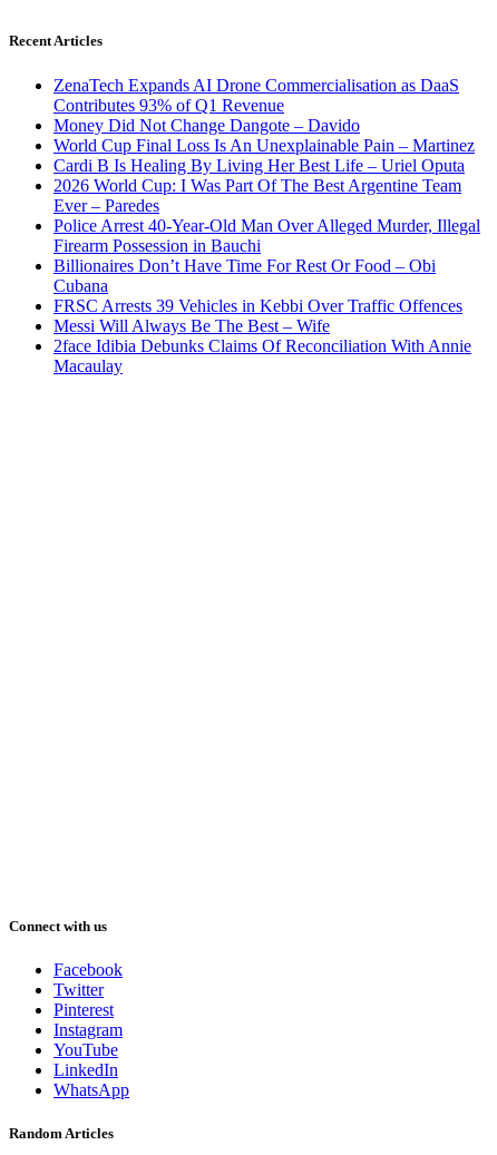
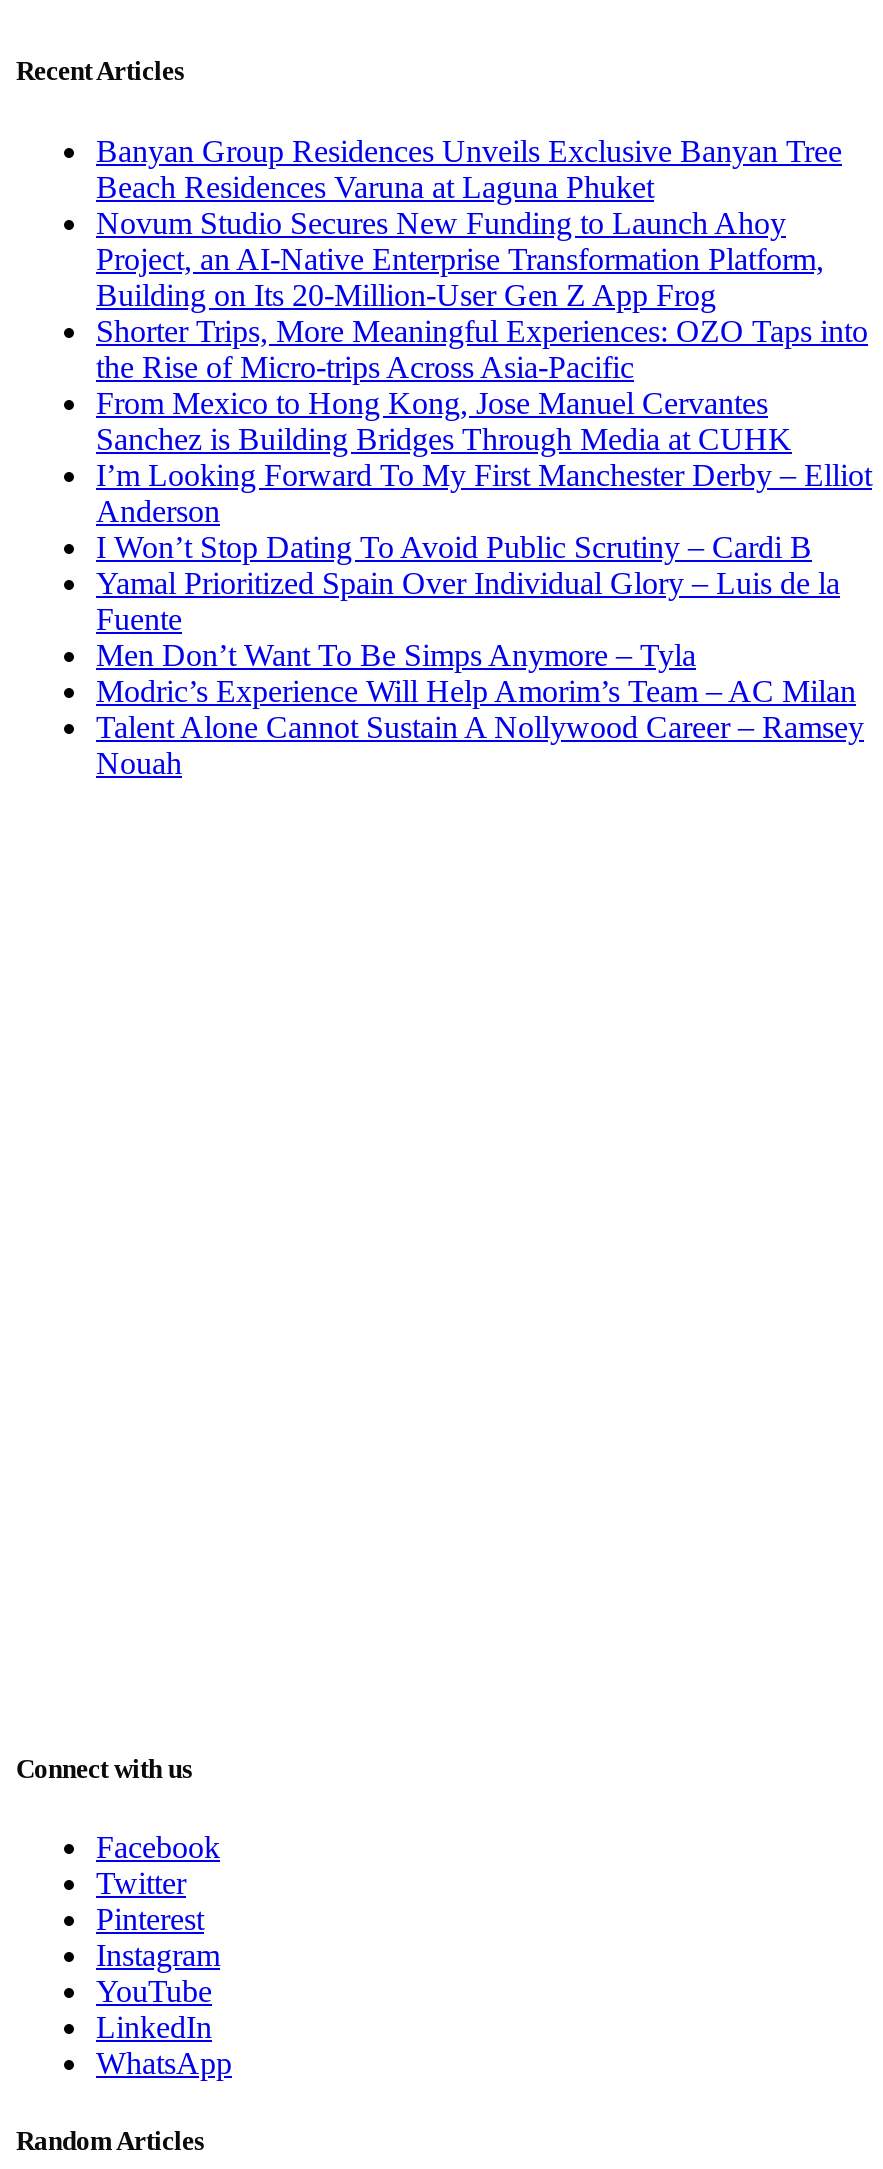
[53,75,480,375] ZenaTech Expands AI Drone Commercialisation as DaaS | Contributes 93% of Q1 Revenue | Money Did Not Change Dangote – Davido | World Cup Final Loss Is An Unexplainable Pain – Martinez | Cardi B Is Healing By Living Her Best Life – Uriel Oputa | 2026 World Cup: I Was Part Of The Best Argentine Team | Ever – Paredes | Police Arrest 40-Year-Old Man Over Alleged Murder, Illegal | Firearm Possession in Bauchi | Billionaires Don’t Have Time For Rest Or Food – Obi | Cubana | FRSC Arrests 39 Vehicles in Kebbi Over Traffic Offences | Messi Will Always Be The Best – Wife | 2face Idibia Debunks Claims Of Reconciliation With Annie | Macaulay -> [96,133,872,779] Banyan Group Residences Unveils Exclusive Banyan Tree | Beach Residences Varuna at Laguna Phuket | Novum Studio Secures New Funding to Launch Ahoy | Project, an AI-Native Enterprise Transformation Platform, | Building on Its 20-Million-User Gen Z App Frog | Shorter Trips, More Meaningful Experiences: OZO Taps into | the Rise of Micro-trips Across Asia-Pacific | From Mexico to Hong Kong, Jose Manuel Cervantes | Sanchez is Building Bridges Through Media at CUHK | I’m Looking Forward To My First Manchester Derby – Elliot | Anderson | I Won’t Stop Dating To Avoid Public Scrutiny – Cardi B | Yamal Prioritized Spain Over Individual Glory – Luis de la | Fuente | Men Don’t Want To Be Simps Anymore – Tyla | Modric’s Experience Will Help Amorim’s Team – AC Milan | Talent Alone Cannot Sustain A Nollywood Career – Ramsey | Nouah

